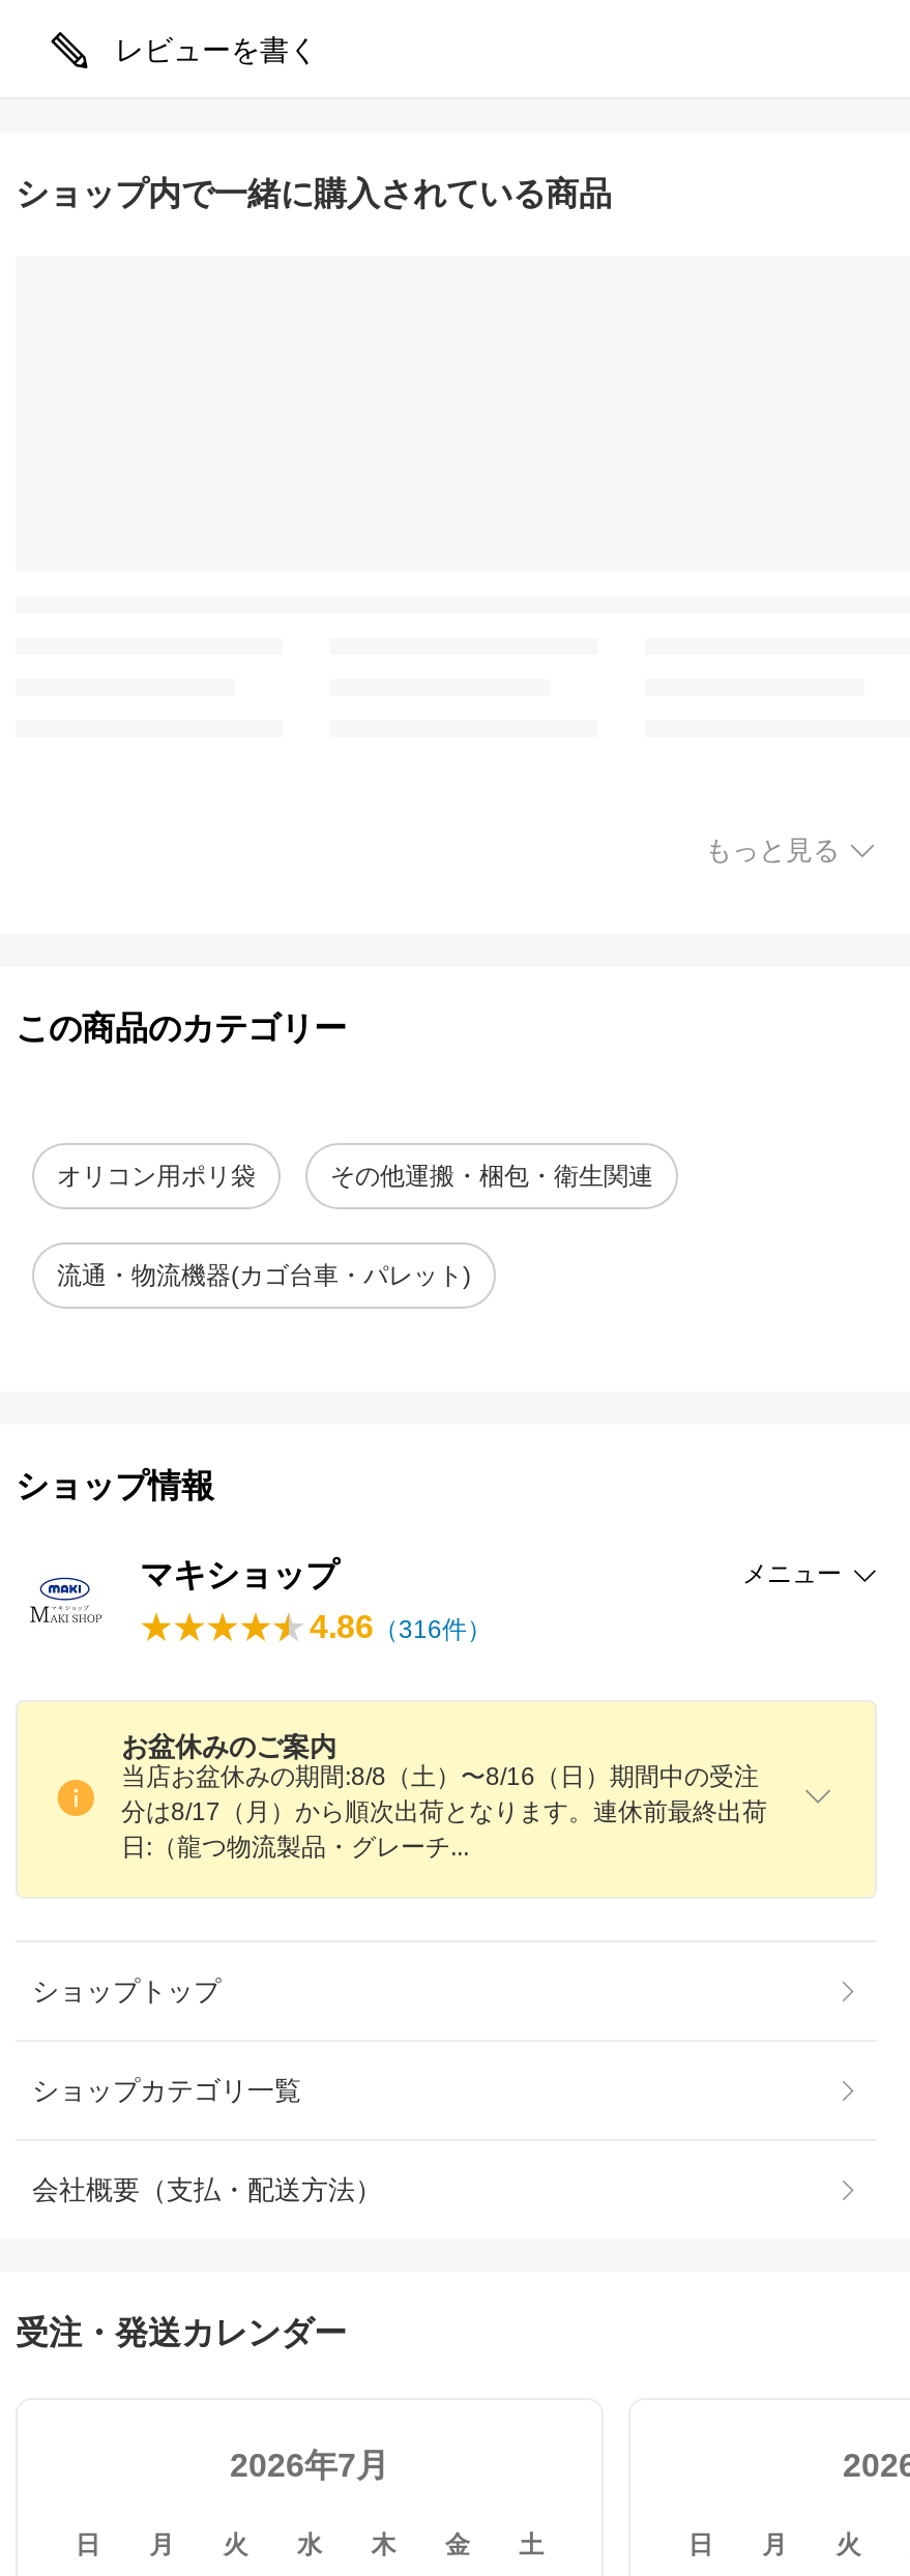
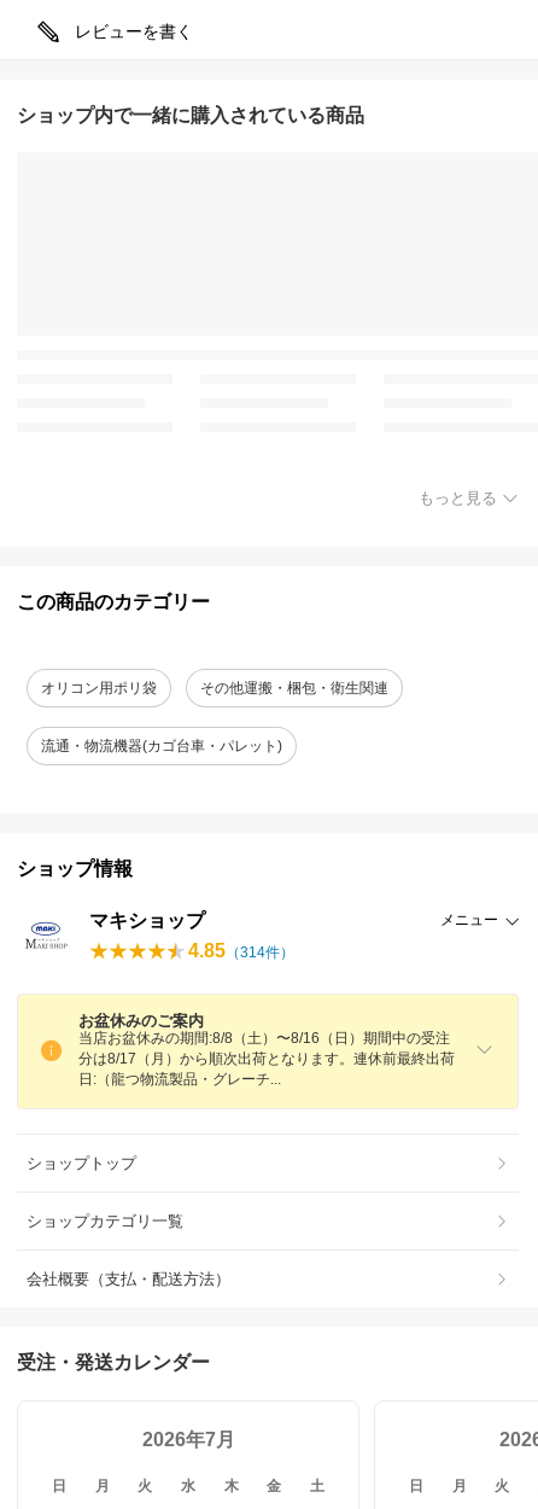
[310,1610,492,1645] 4.86（316件） -> [188,941,294,961] 4.85（314件）

